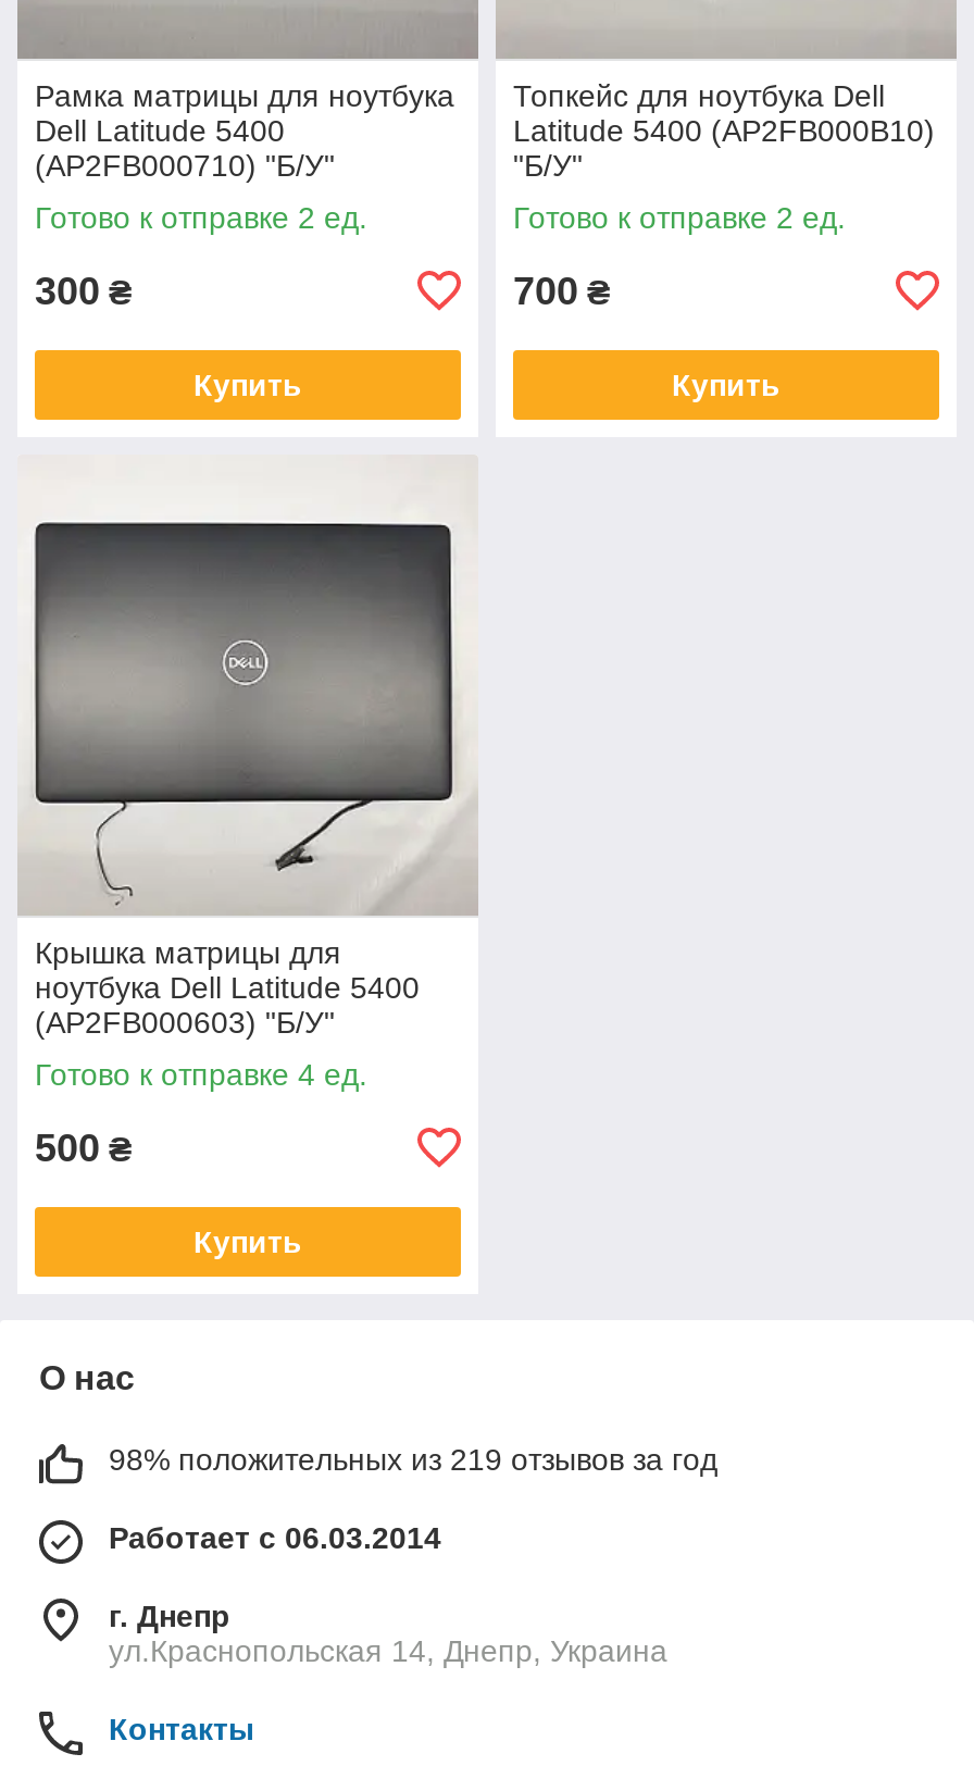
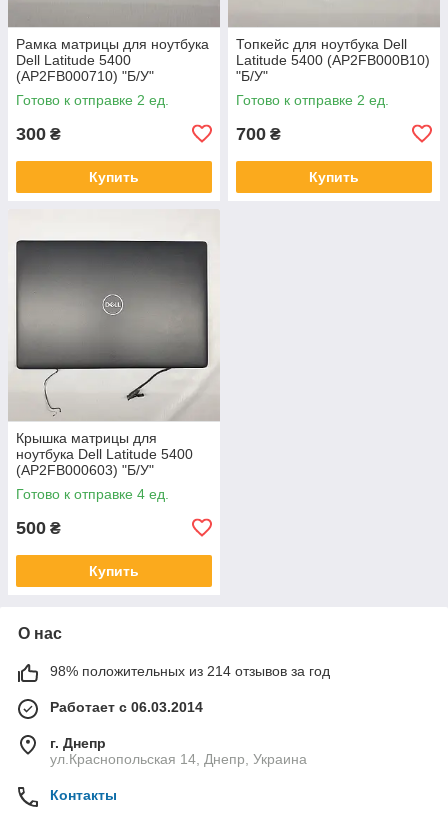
[109,1442,717,1476] 98% положительных из 219 отзывов за год -> [50,663,330,679] 98% положительных из 214 отзывов за год

